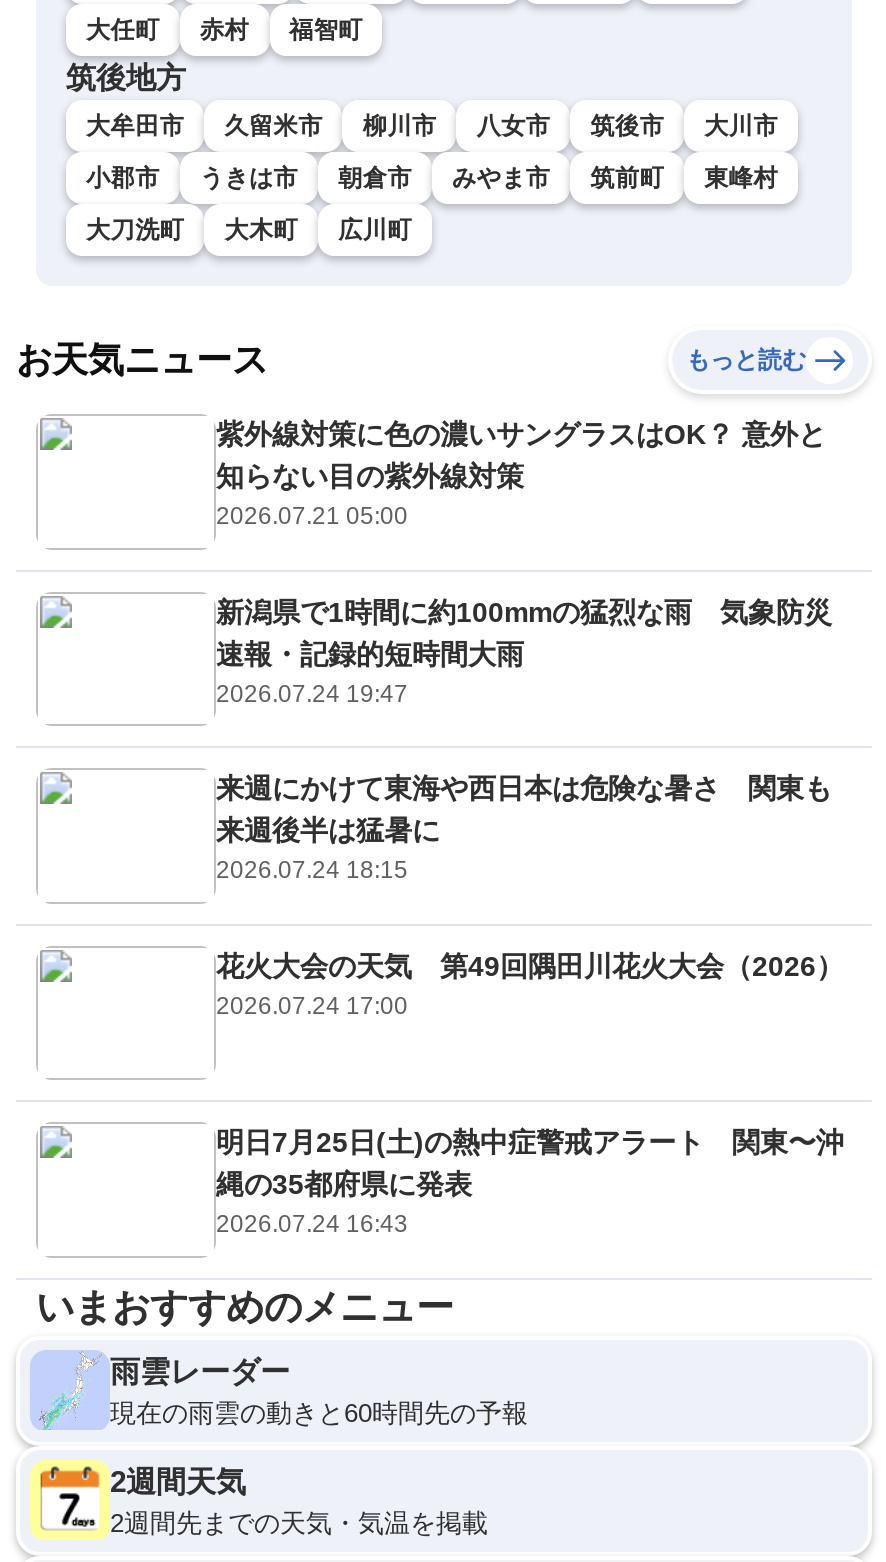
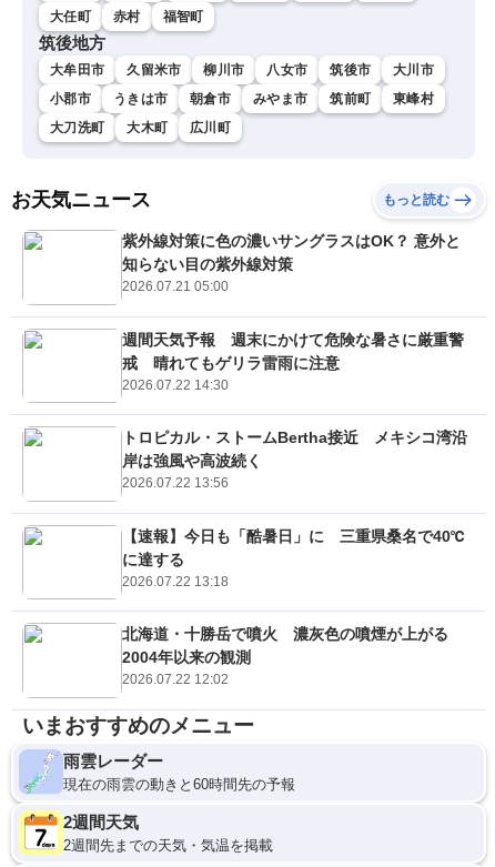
[216,595,832,707] 新潟県で1時間に約100mmの猛烈な雨 気象防災 | 速報・記録的短時間大雨 | 2026.07.24 19:47 -> [122,330,464,393] 週間天気予報 週末にかけて危険な暑さに厳重警 | 戒 晴れてもゲリラ雷雨に注意 | 2026.07.22 14:30
[216,772,832,884] 来週にかけて東海や西日本は危険な暑さ 関東も | 来週後半は猛暑に | 2026.07.24 18:15 -> [122,429,467,491] トロピカル・ストームBertha接近 メキシコ湾沿 | 岸は強風や高波続く | 2026.07.22 13:56
[216,949,844,1019] 花火大会の天気 第49回隅田川花火大会（2026） | 2026.07.24 17:00 -> [122,527,465,589] 【速報】今日も「酷暑日」に 三重県桑名で40℃ | に達する | 2026.07.22 13:18
[216,1126,844,1238] 明日7月25日(土)の熱中症警戒アラート 関東〜沖 | 縄の35都府県に発表 | 2026.07.24 16:43 -> [122,625,464,687] 北海道・十勝岳で噴火 濃灰色の噴煙が上がる | 2004年以来の観測 | 2026.07.22 12:02

